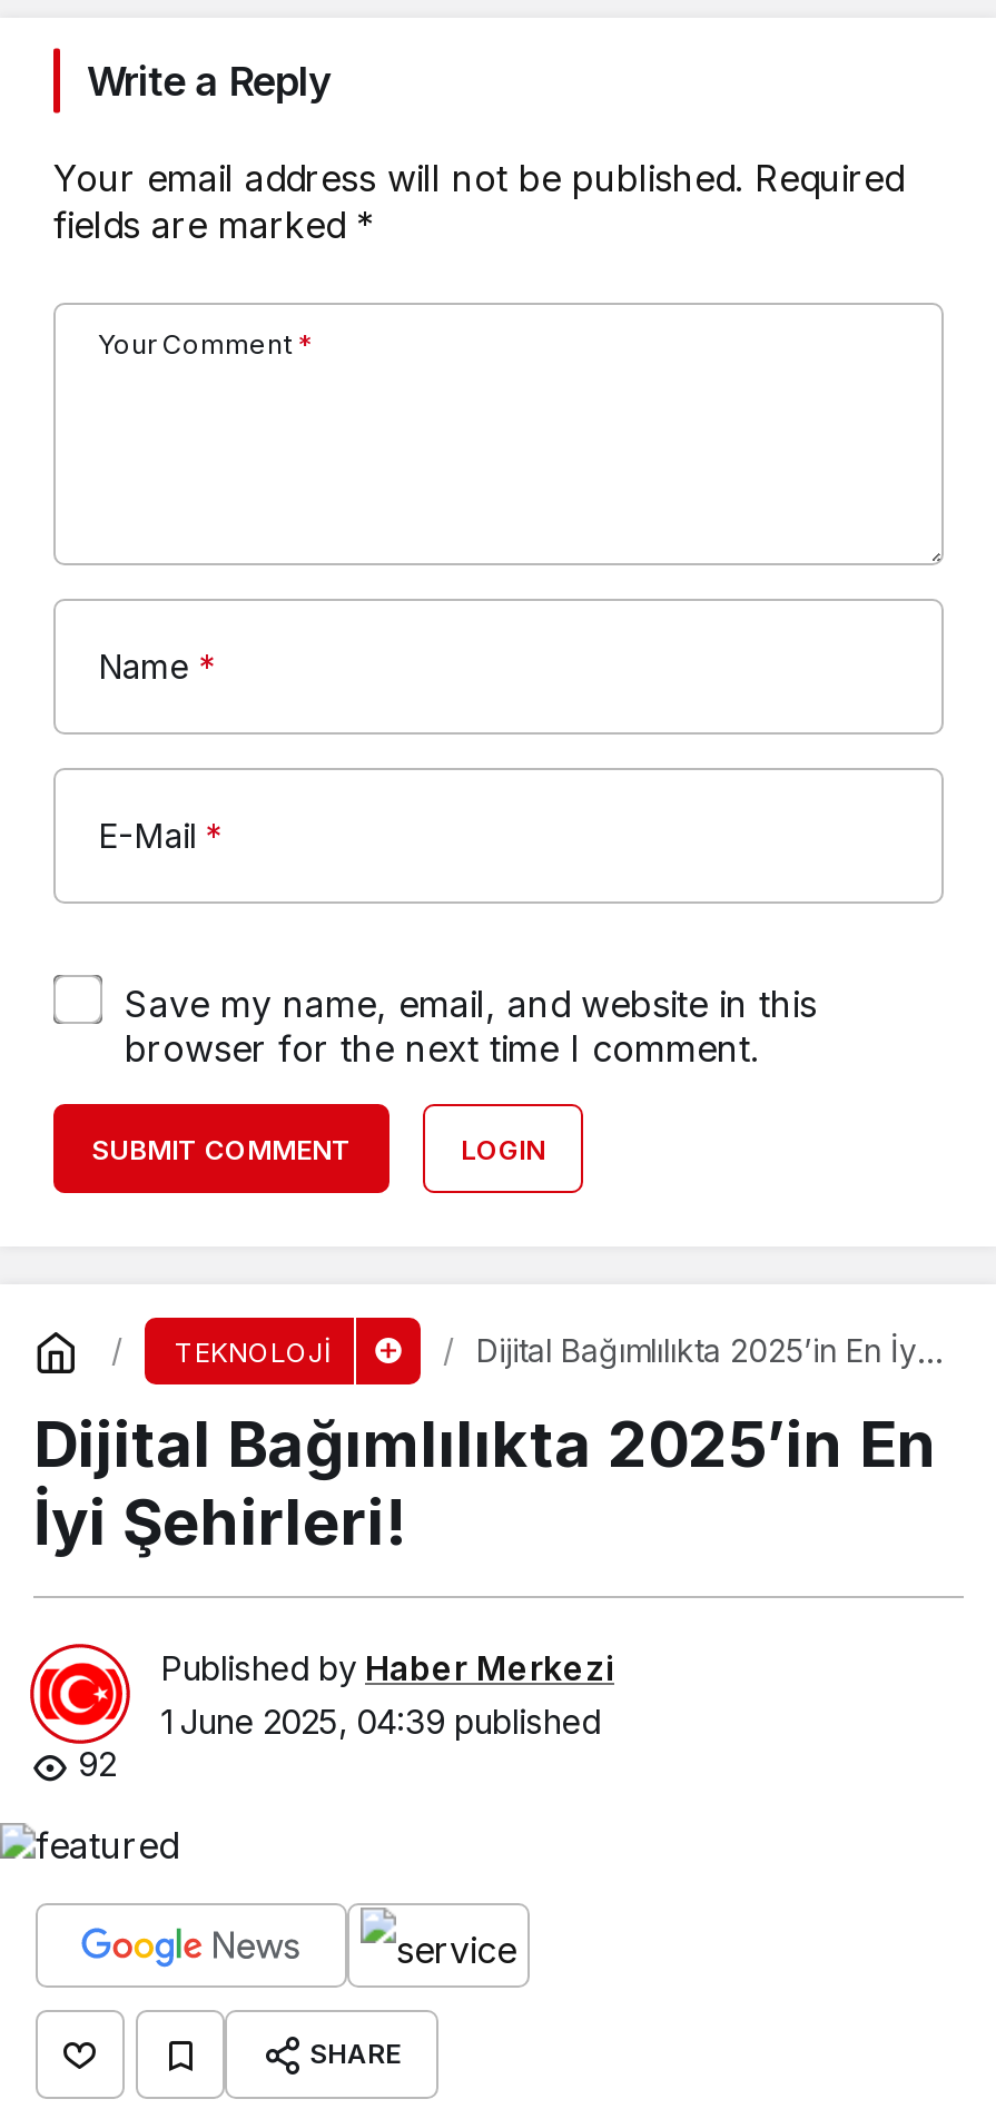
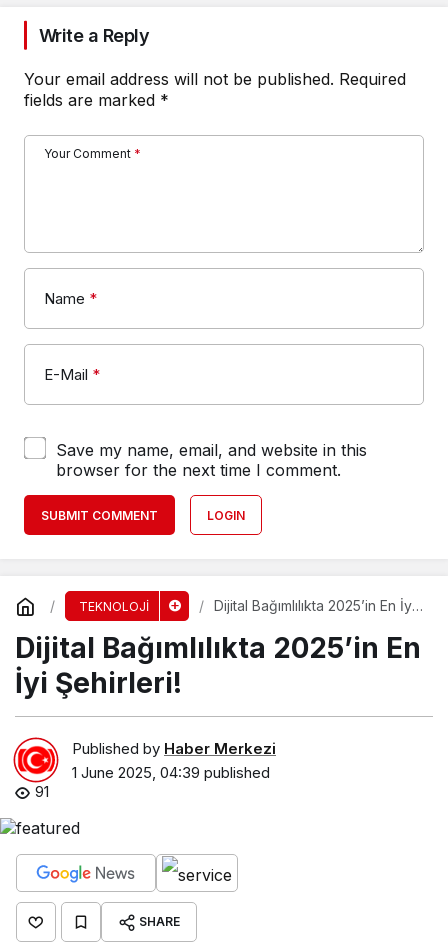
[78,1744,116,1786] 92 -> [35,782,49,801] 91

